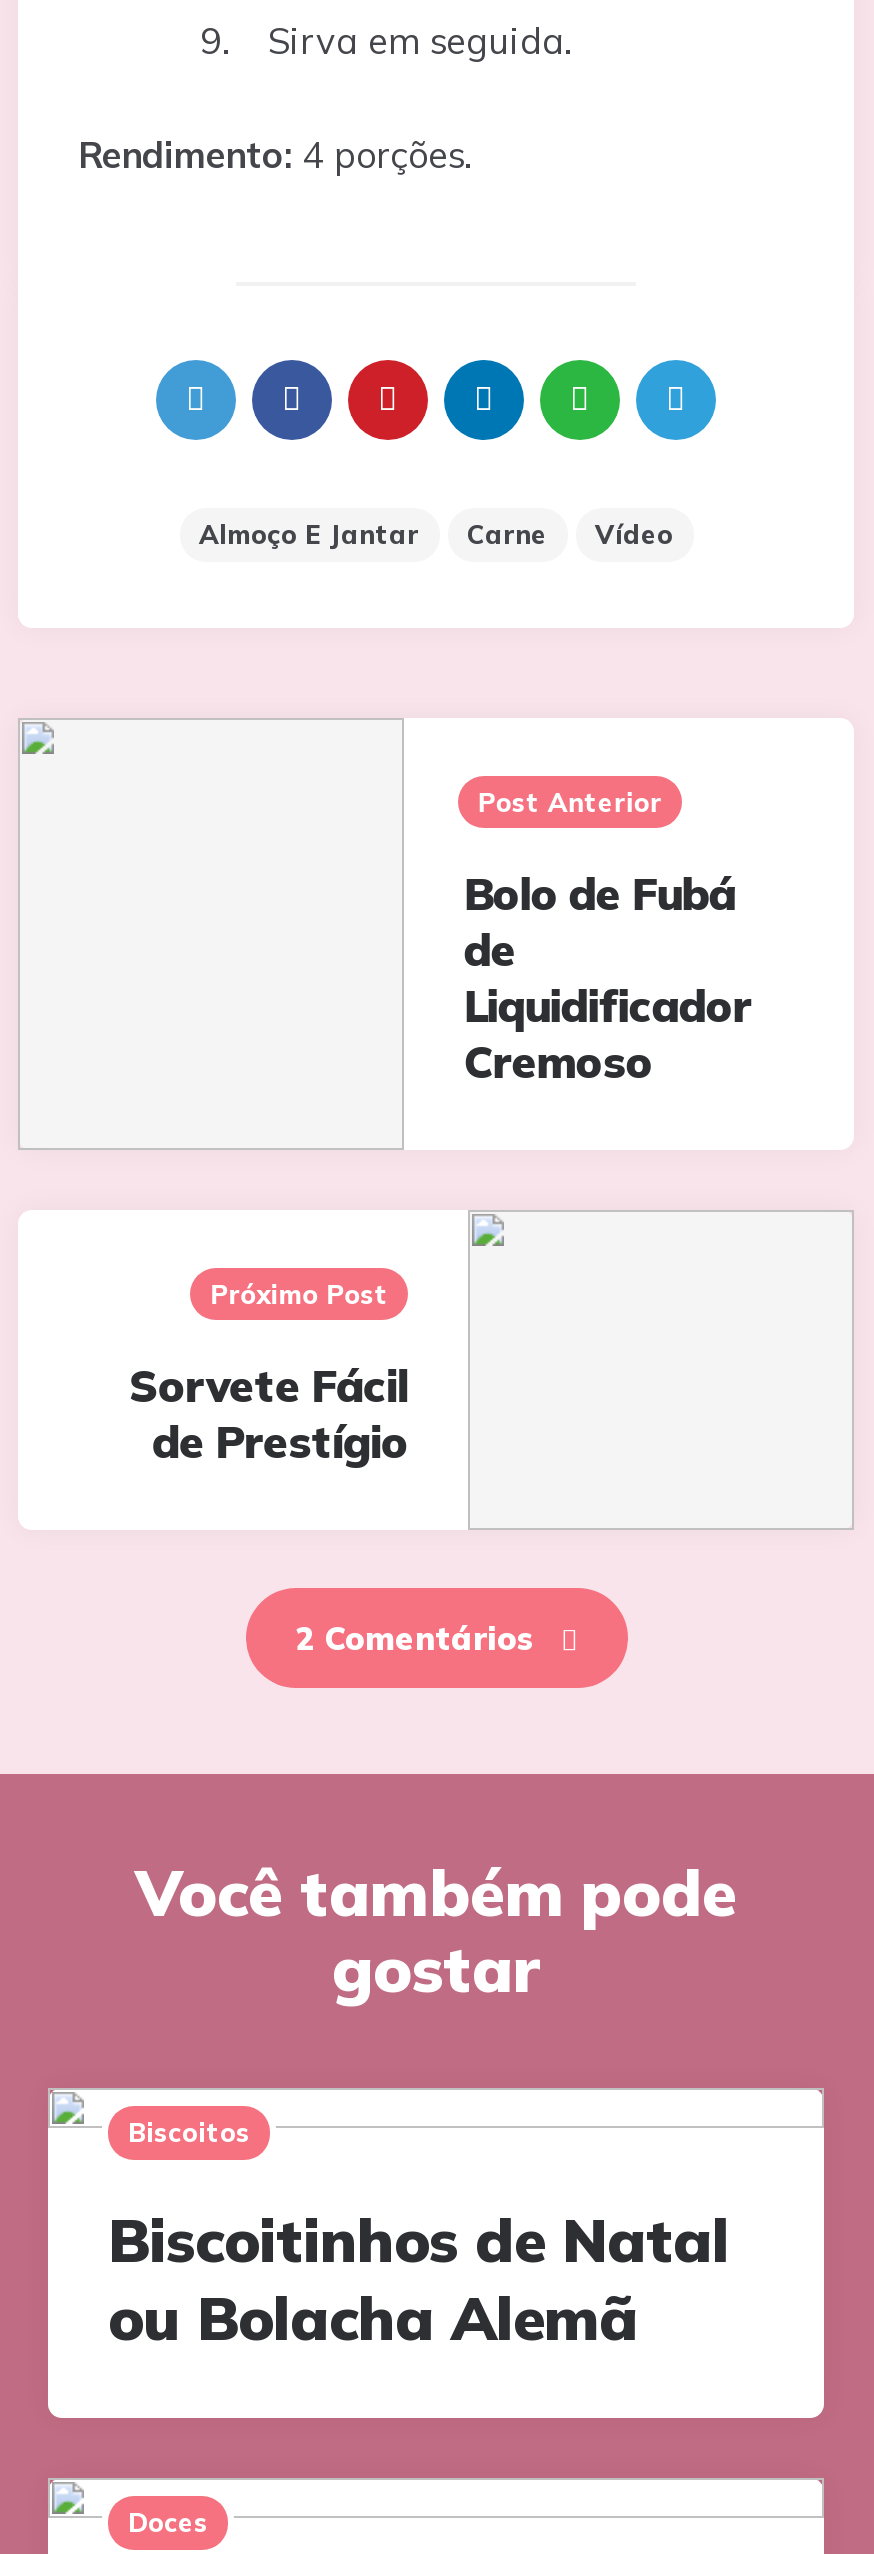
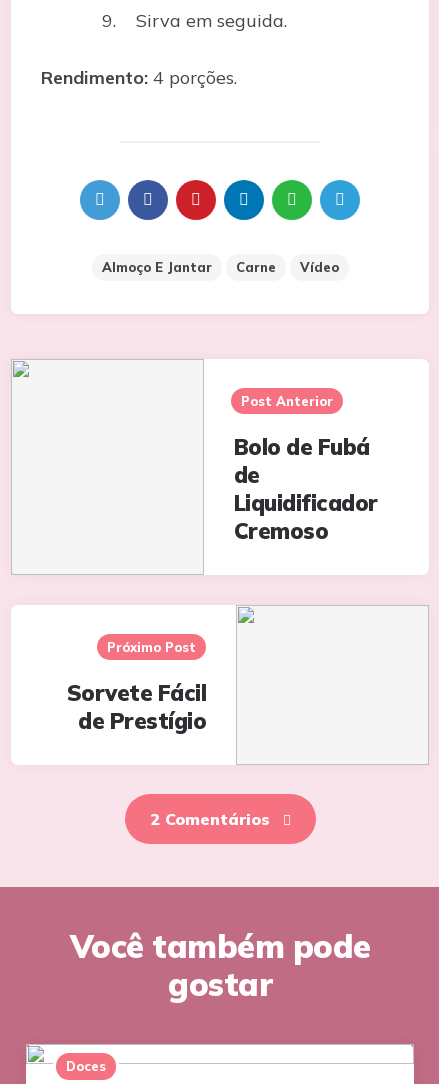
[108,2117,729,2357] Biscoitos | Biscoitinhos de Natal | ou Bolacha Alemã -> none

